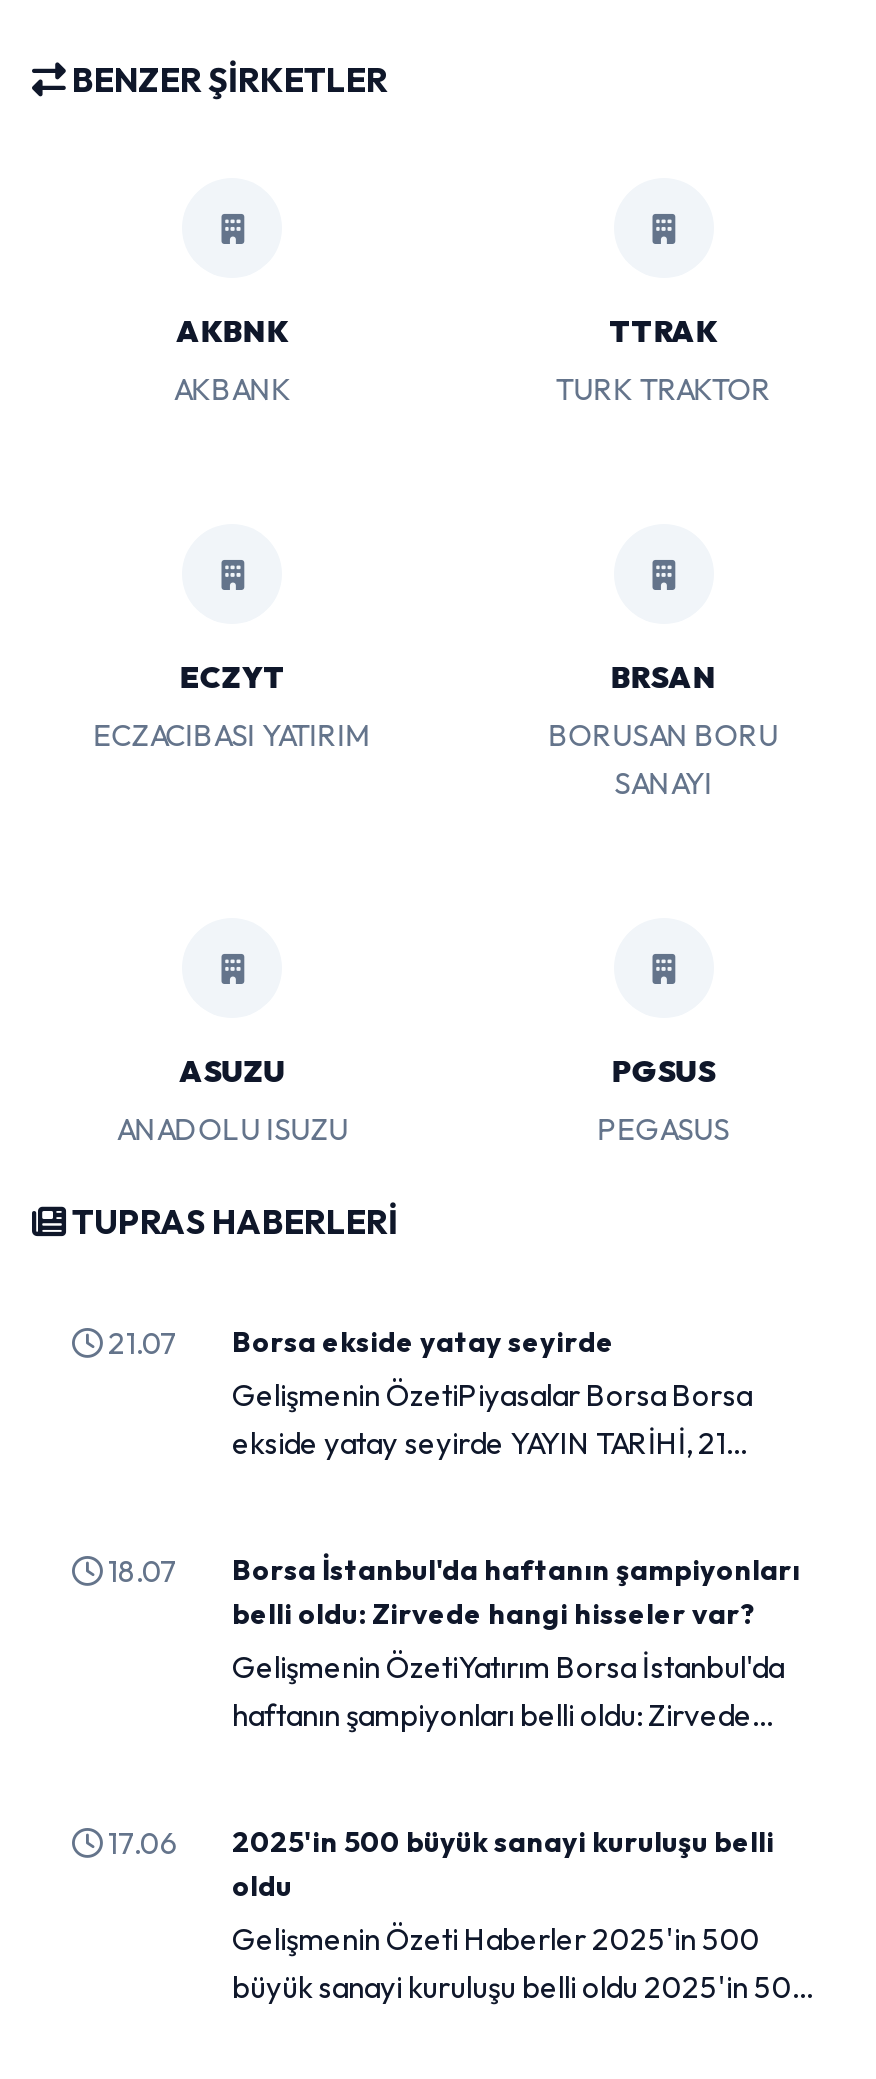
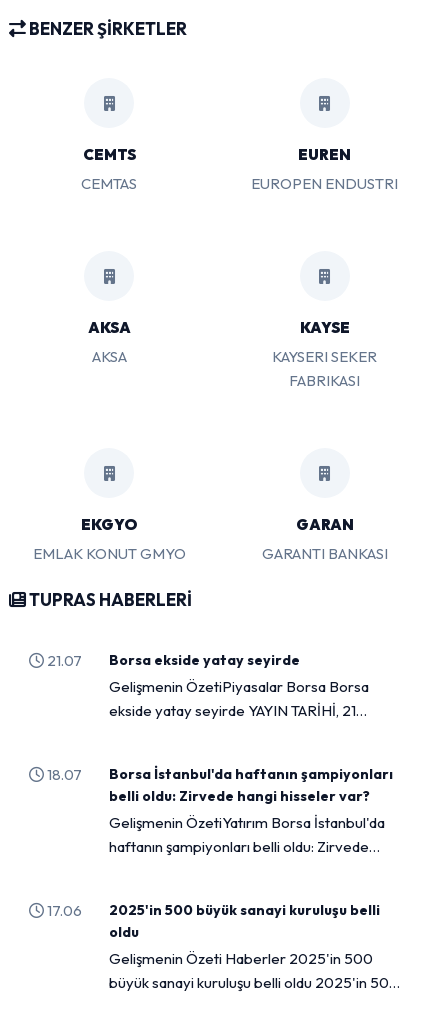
[176,312,288,350] AKBNK -> [83,145,136,164] CEMTS
[610,312,718,350] TTRAK -> [298,145,351,164] EUREN
[174,370,292,408] AKBANK -> [81,174,137,193] CEMTAS
[556,370,772,408] TURK TRAKTOR -> [251,174,398,193] EUROPEN ENDUSTRI
[180,658,286,696] ECZYT -> [88,318,131,337] AKSA
[610,658,716,696] BRSAN -> [300,318,350,337] KAYSE
[94,716,372,754] ECZACIBASI YATIRIM -> [92,347,127,366] AKSA
[548,716,778,802] BORUSAN BORU | SANAYI -> [272,347,377,390] KAYSERI SEKER | FABRIKASI
[180,1052,286,1090] ASUZU -> [81,515,137,534] EKGYO
[612,1052,716,1090] PGSUS -> [296,515,354,534] GARAN
[116,1110,348,1148] ANADOLU ISUZU -> [33,544,186,563] EMLAK KONUT GMYO
[598,1110,730,1148] PEGASUS -> [262,544,388,563] GARANTI BANKASI

